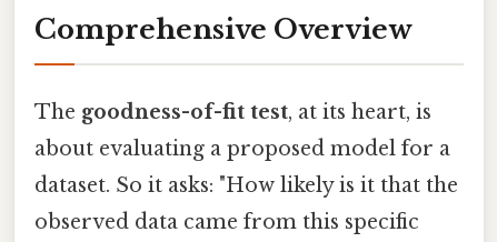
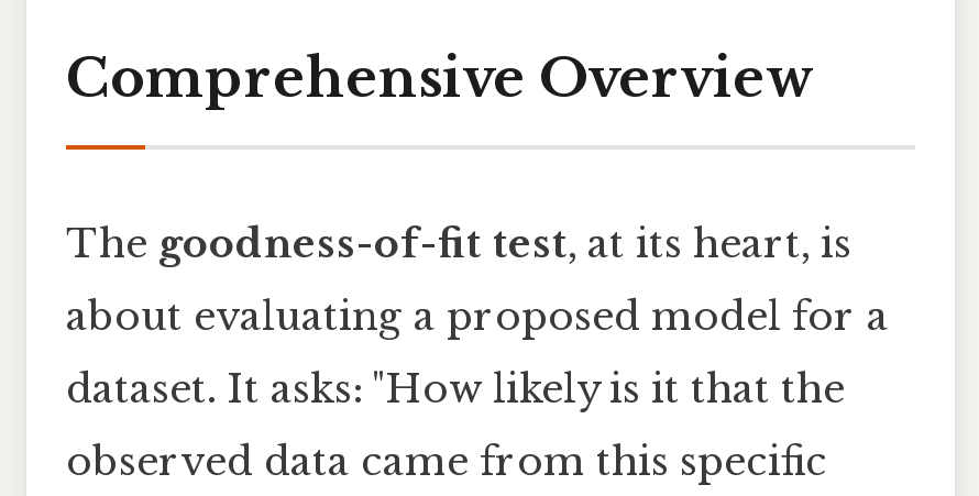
[34,174,458,198] dataset. So it asks: "How likely is it that the -> [66,364,845,412] dataset. It asks: "How likely is it that the

